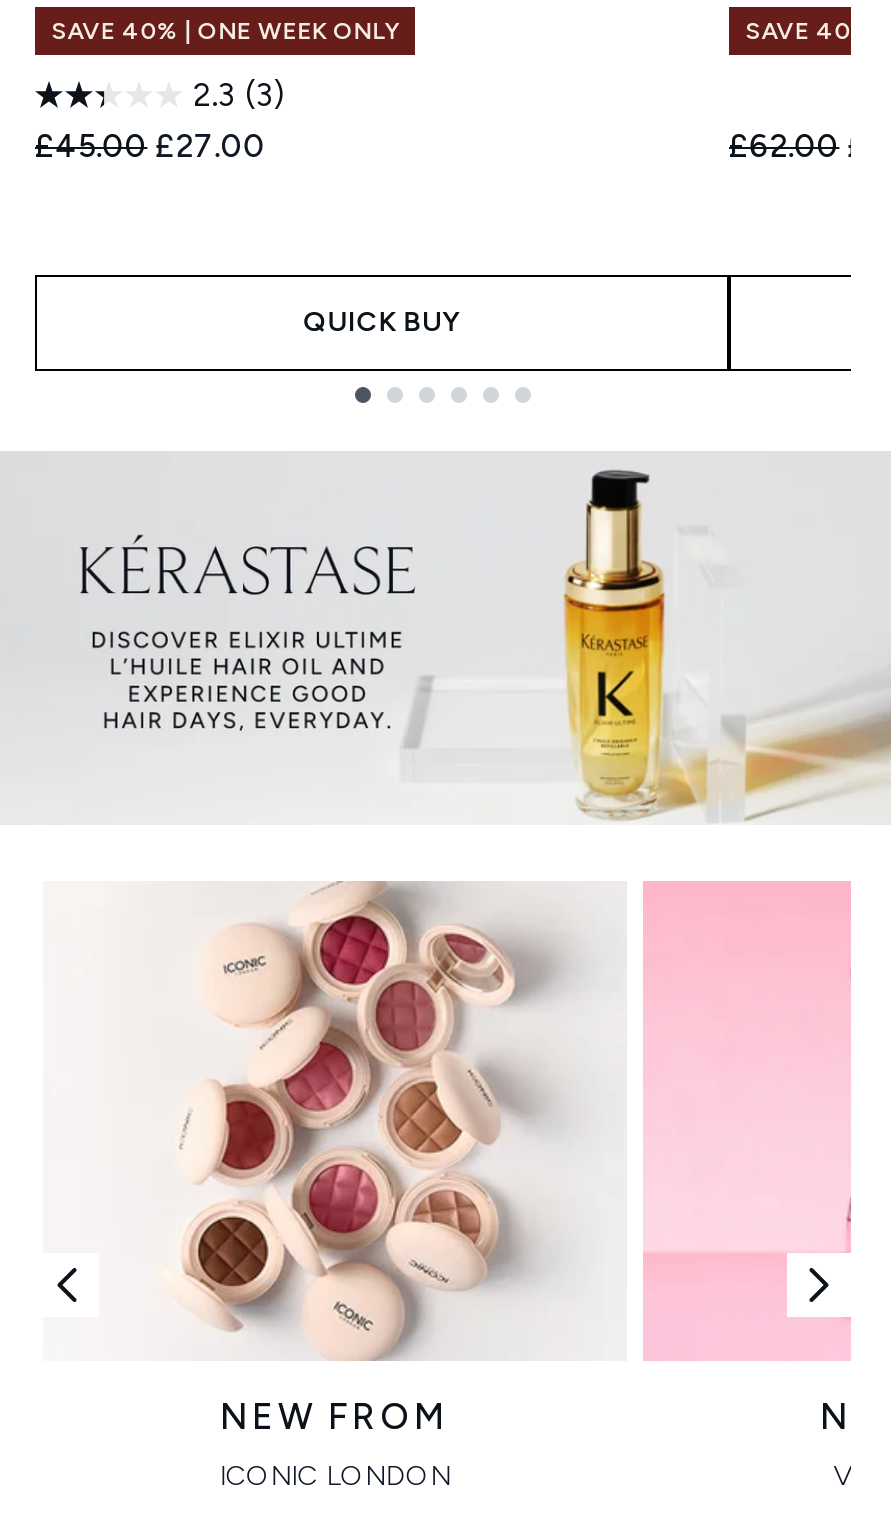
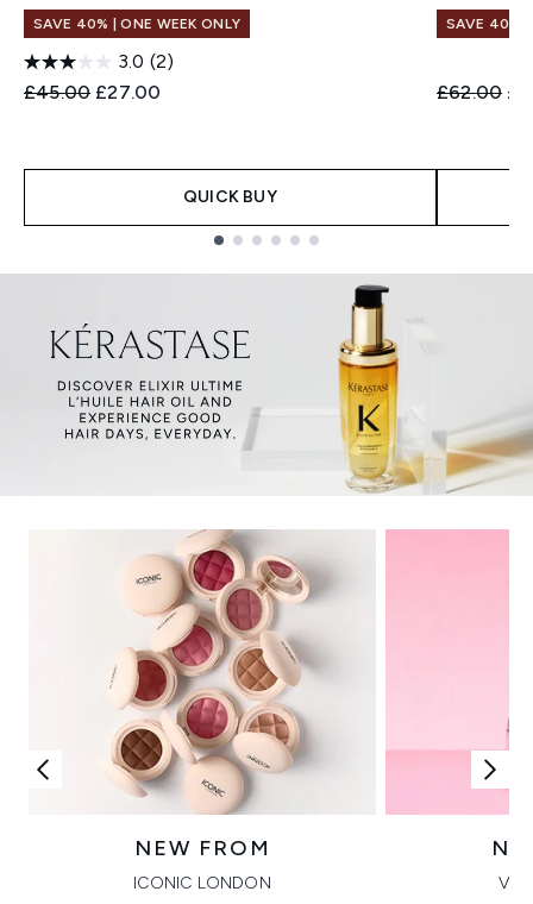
[193,75,285,113] 2.3 (3) -> [118,50,174,73] 3.0 (2)

